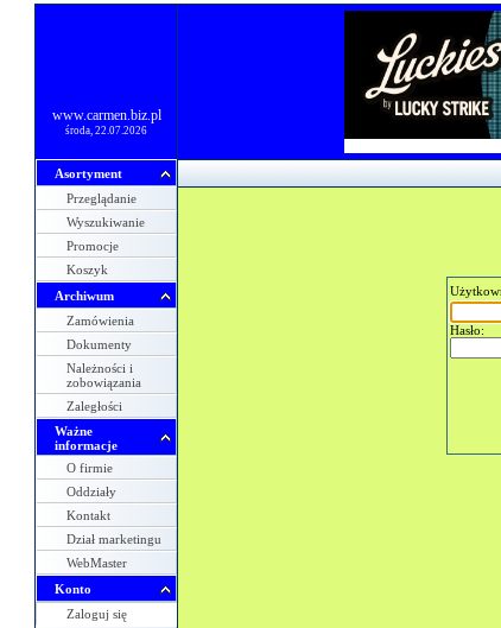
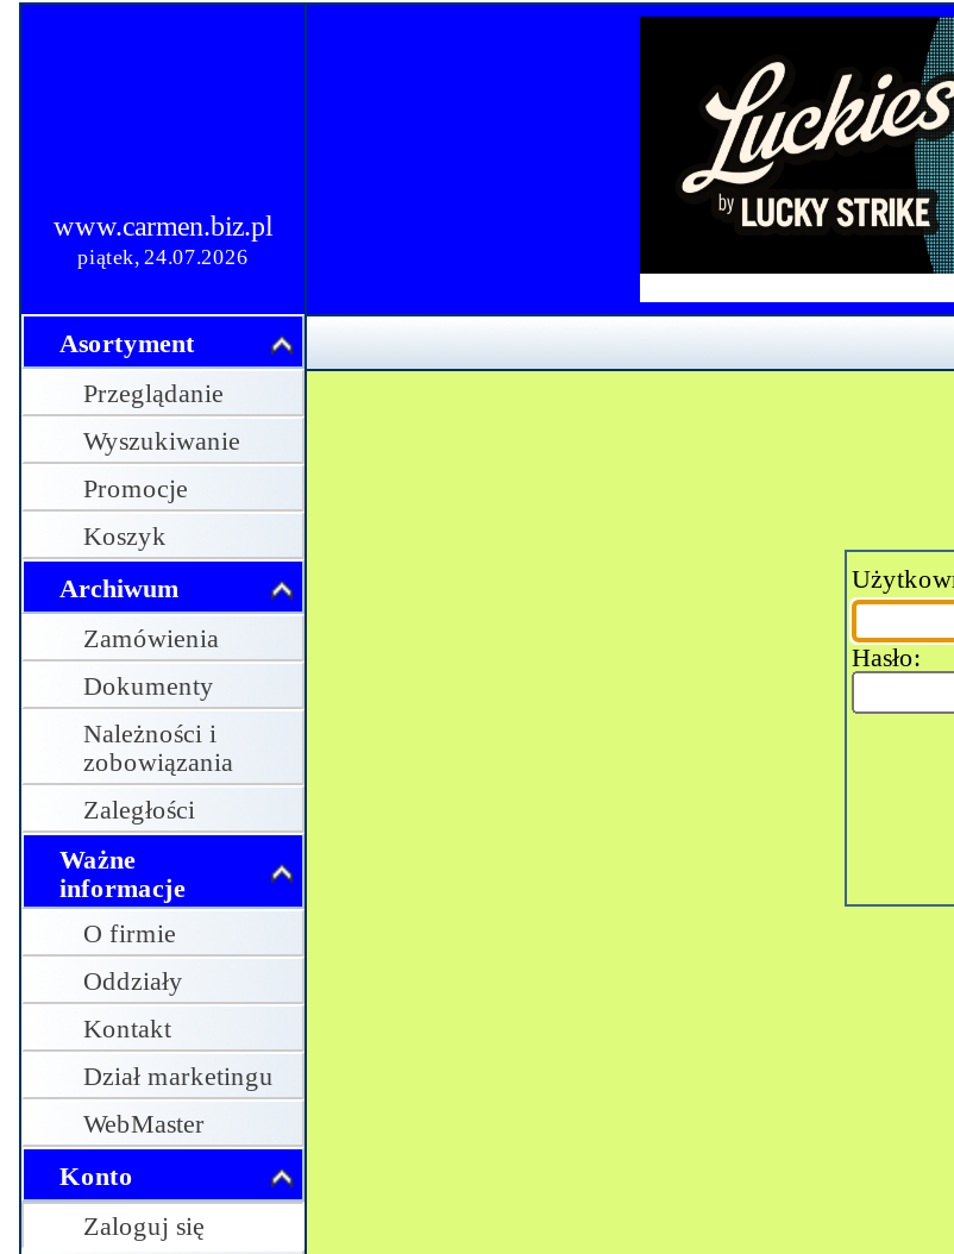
[65,125,147,137] środa, 22.07.2026 -> [77,245,249,269] piątek, 24.07.2026

